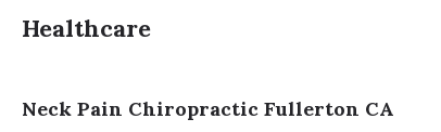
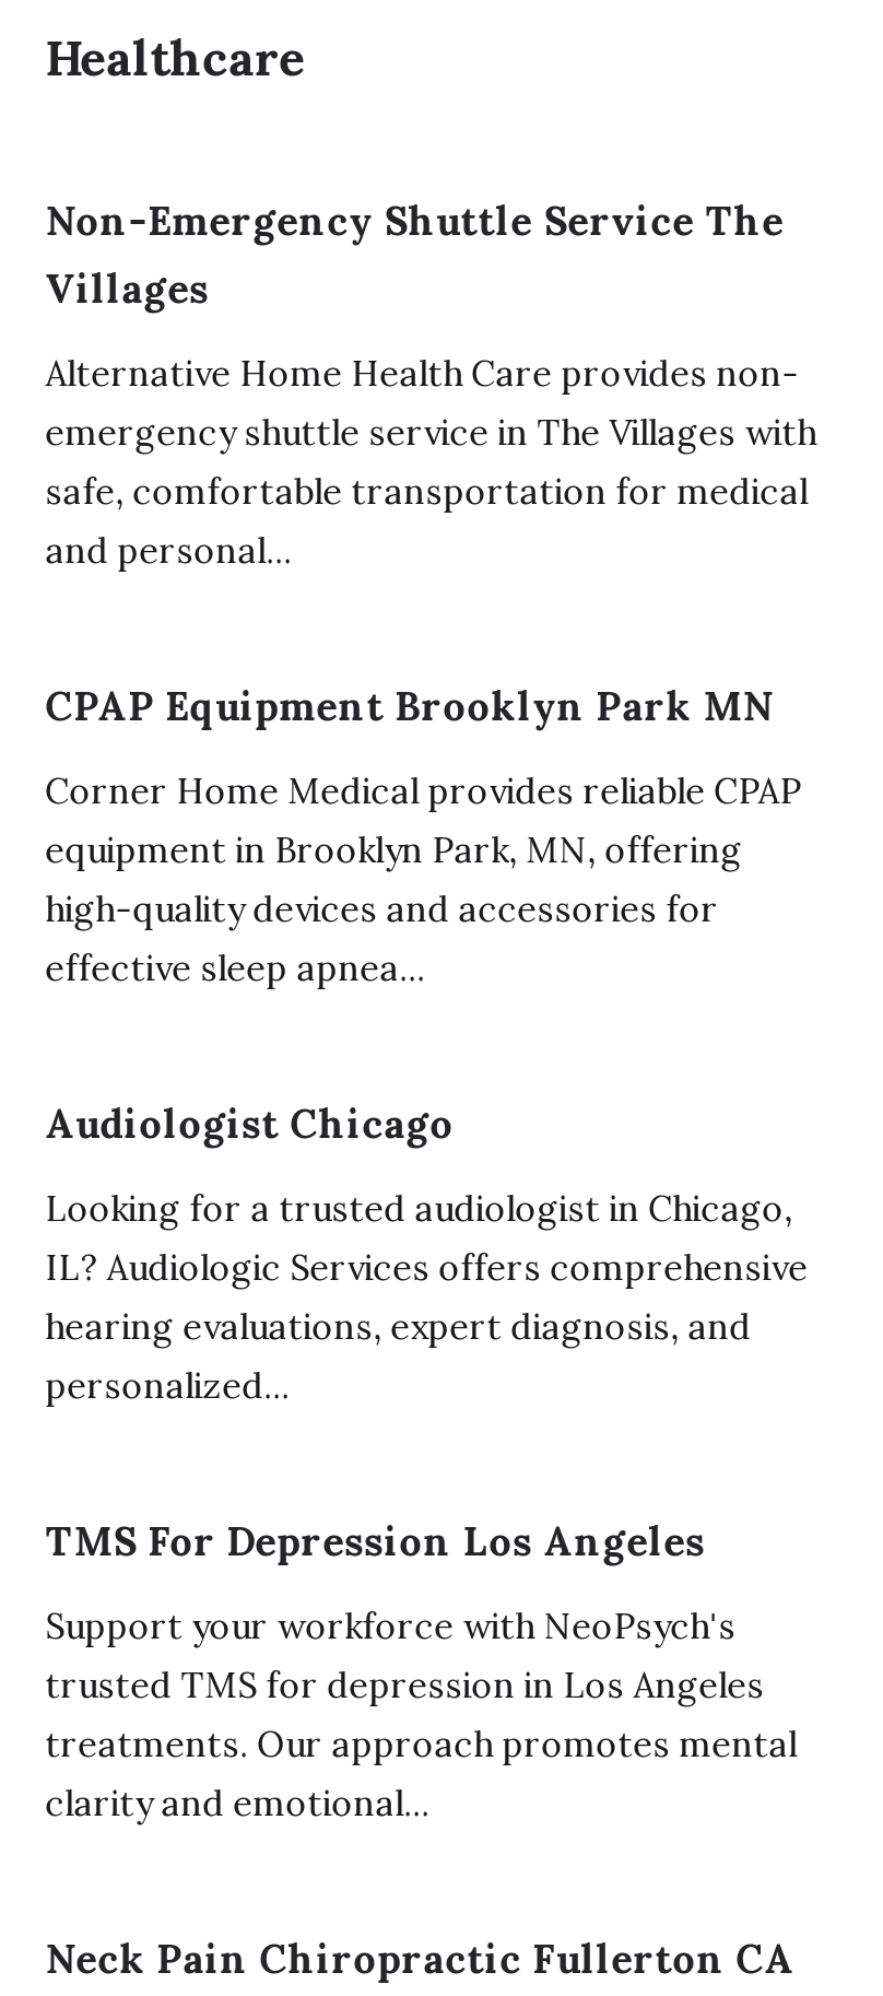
none -> [45,196,817,1825] Non-Emergency Shuttle Service The | Villages | Alternative Home Health Care provides non- | emergency shuttle service in The Villages with | safe, comfortable transportation for medical | and personal... | CPAP Equipment Brooklyn Park MN | Corner Home Medical provides reliable CPAP | equipment in Brooklyn Park, MN, offering | high-quality devices and accessories for | effective sleep apnea... | Audiologist Chicago | Looking for a trusted audiologist in Chicago, | IL? Audiologic Services offers comprehensive | hearing evaluations, expert diagnosis, and | personalized... | TMS For Depression Los Angeles | Support your workforce with NeoPsych's | trusted TMS for depression in Los Angeles | treatments. Our approach promotes mental | clarity and emotional...

